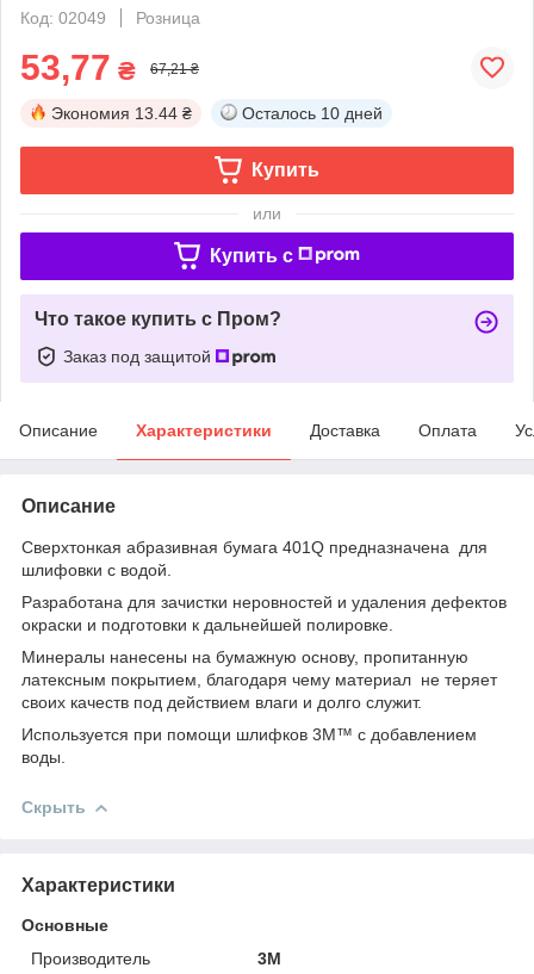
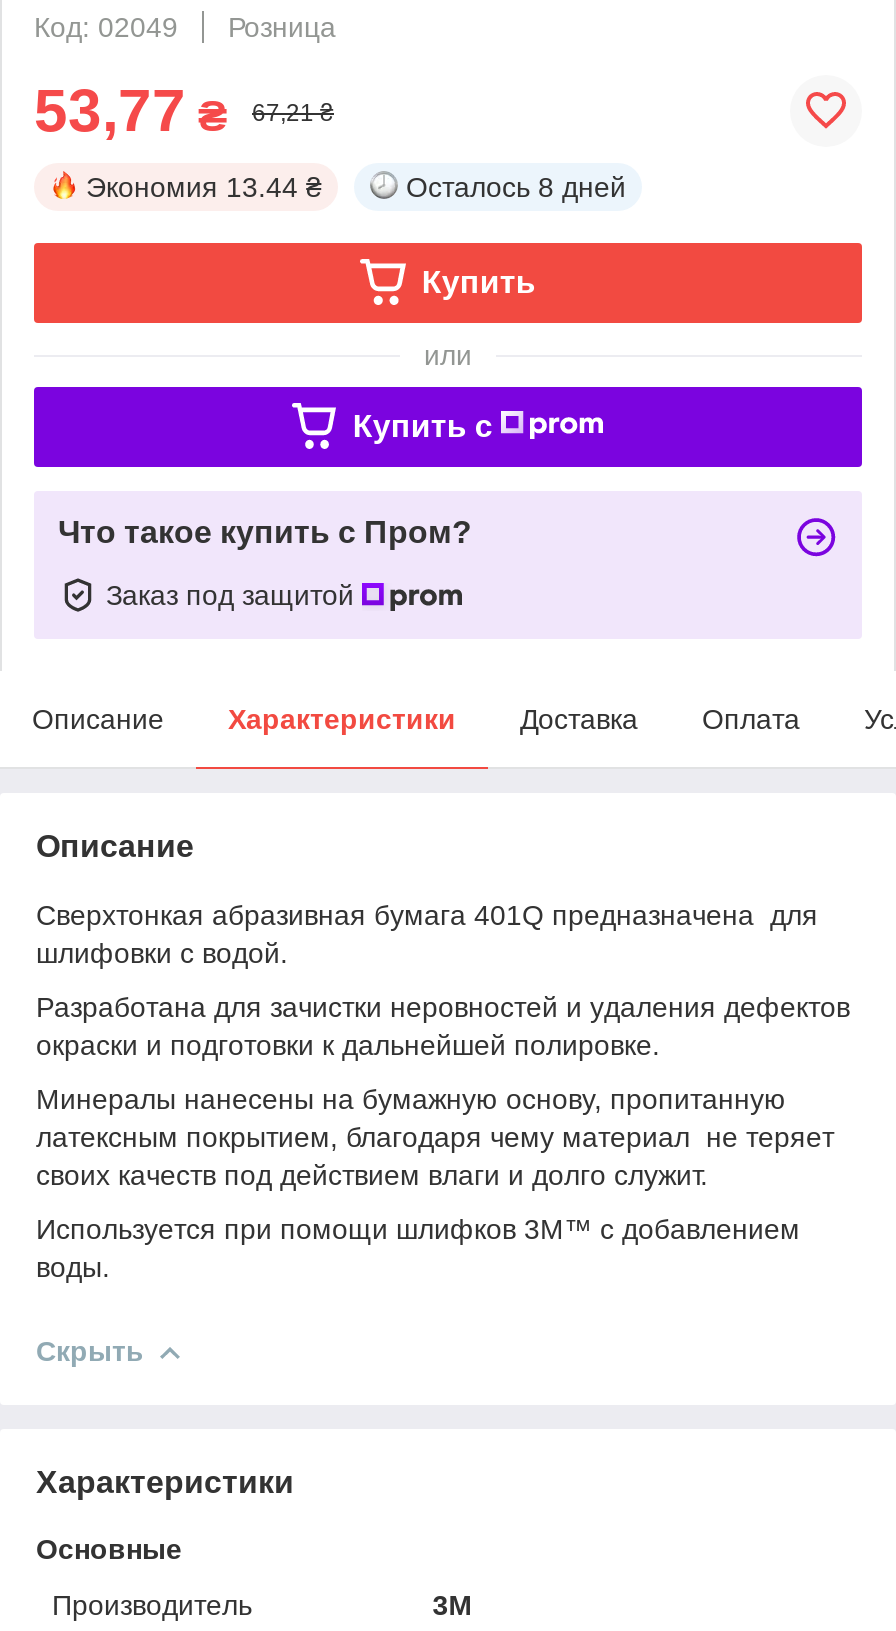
[242,103,383,123] Осталось 10 дней -> [406,171,626,203] Осталось 8 дней

